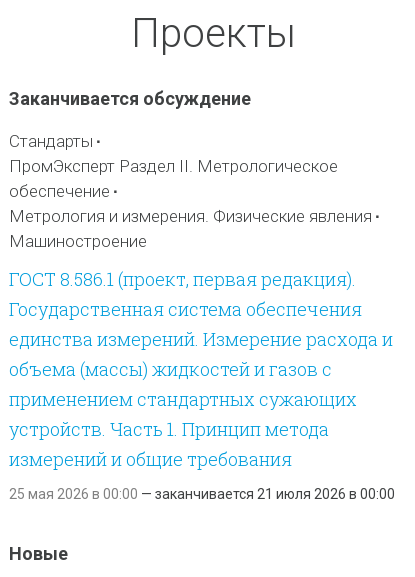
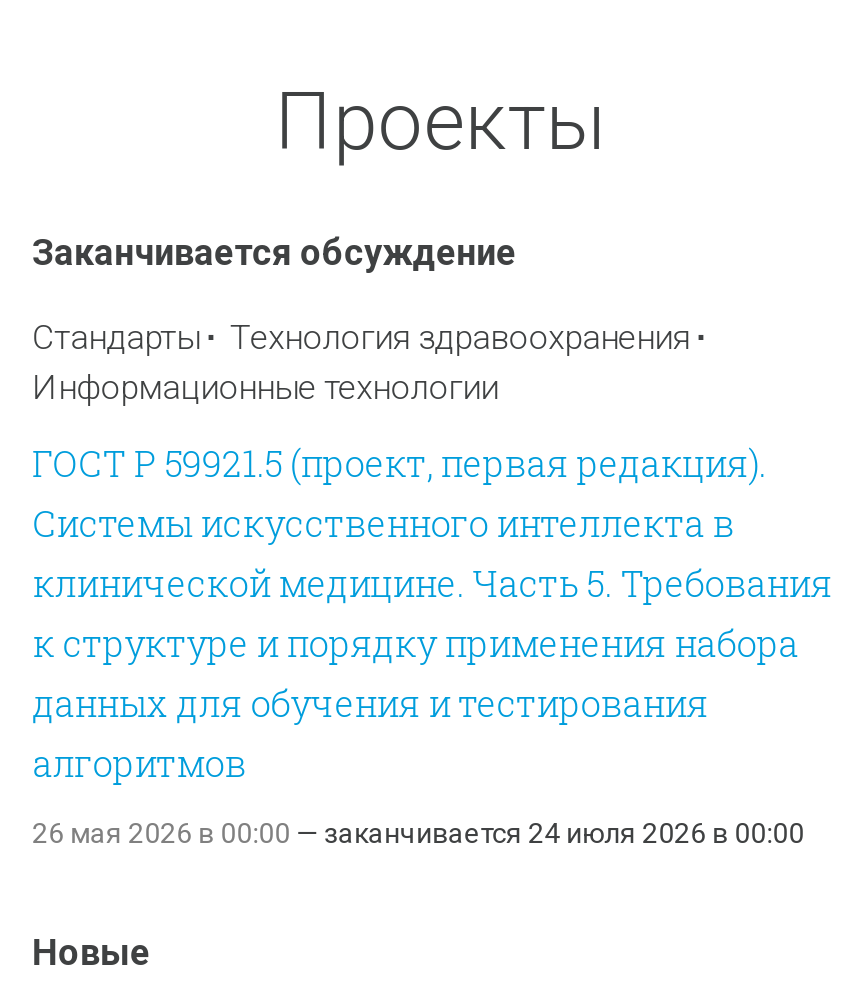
[9,156,372,251] ПромЭксперт Раздел II. Метрологическое | обеспечение | Метрология и измерения. Физические явления | Машиностроение -> [32,317,690,407] Технология здравоохранения | Информационные технологии
[9,267,393,471] ГОСТ 8.586.1 (проект, первая редакция). | Государственная система обеспечения | единства измерений. Измерение расхода и | объема (массы) жидкостей и газов с | применением стандартных сужающих | устройств. Часть 1. Принцип метода | измерений и общие требования -> [32,439,832,787] ГОСТ Р 59921.5 (проект, первая редакция). | Системы искусственного интеллекта в | клинической медицине. Часть 5. Требования | к структуре и порядку применения набора | данных для обучения и тестирования | алгоритмов
[9,486,395,502] 25 мая 2026 в 00:00 — заканчивается 21 июля 2026 в 00:00 -> [32,817,804,849] 26 мая 2026 в 00:00 — заканчивается 24 июля 2026 в 00:00

